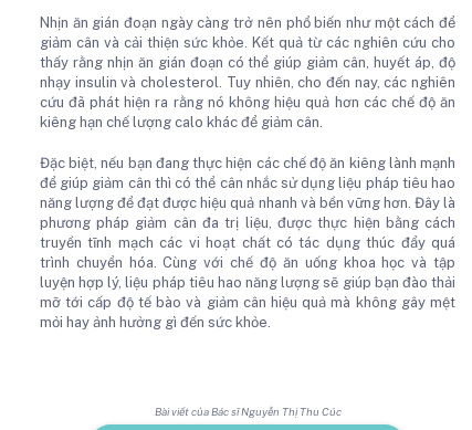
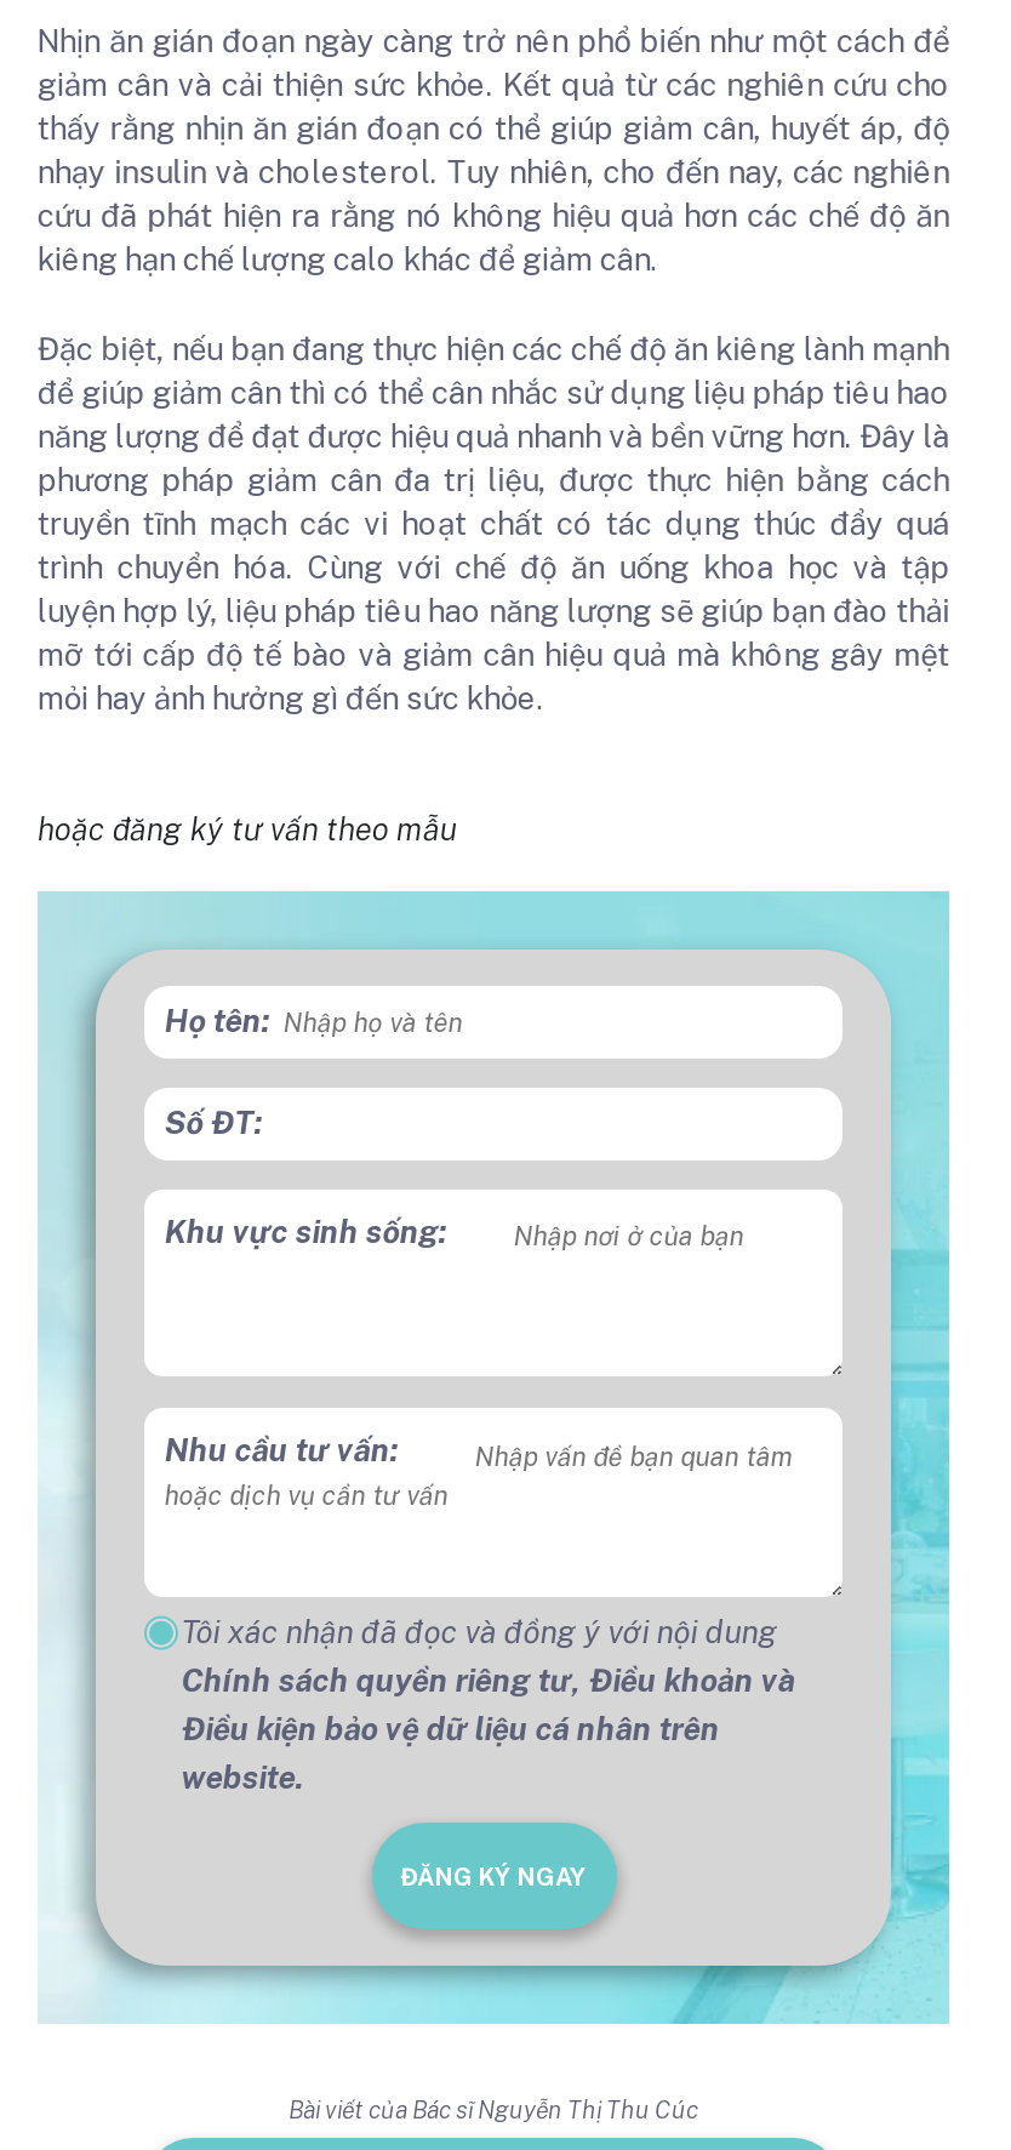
none -> [35,889,952,2026] [image] | Họ tên: | Số ĐT: | Khu vực sinh sống:
none -> [37,812,457,849] hoặc đăng ký tư vấn theo mẫu
none -> [164,1433,399,1469] Nhu cầu tư vấn:
none -> [181,1615,794,1891] Tôi xác nhận đã đọc và đồng ý với nội dung | Chính sách quyền riêng tư, Điều khoản và | Điều kiện bảo vệ dữ liệu cá nhân trên | website. | ĐĂNG KÝ NGAY

